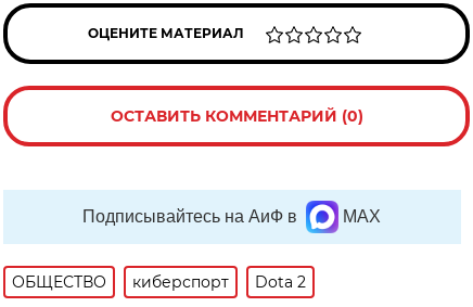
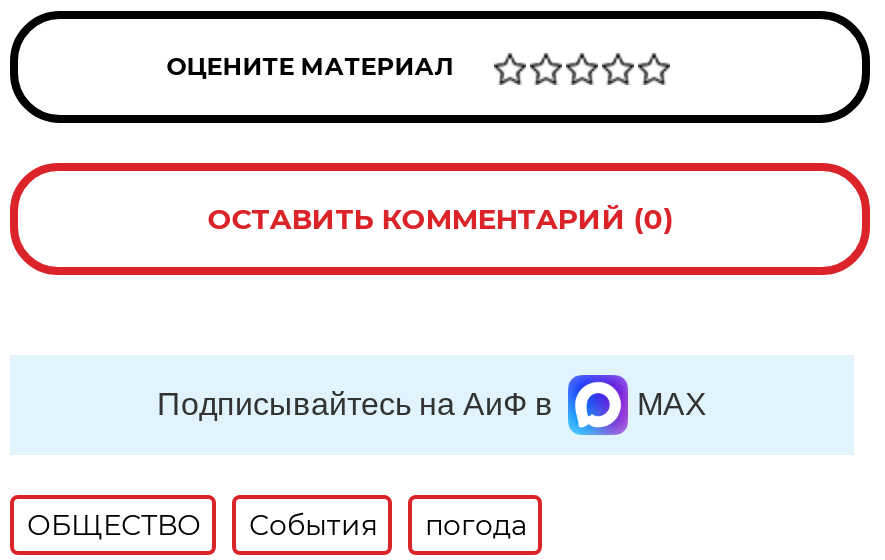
[133,273,306,292] киберспорт | Dota 2 -> [249,507,527,543] События | погода

